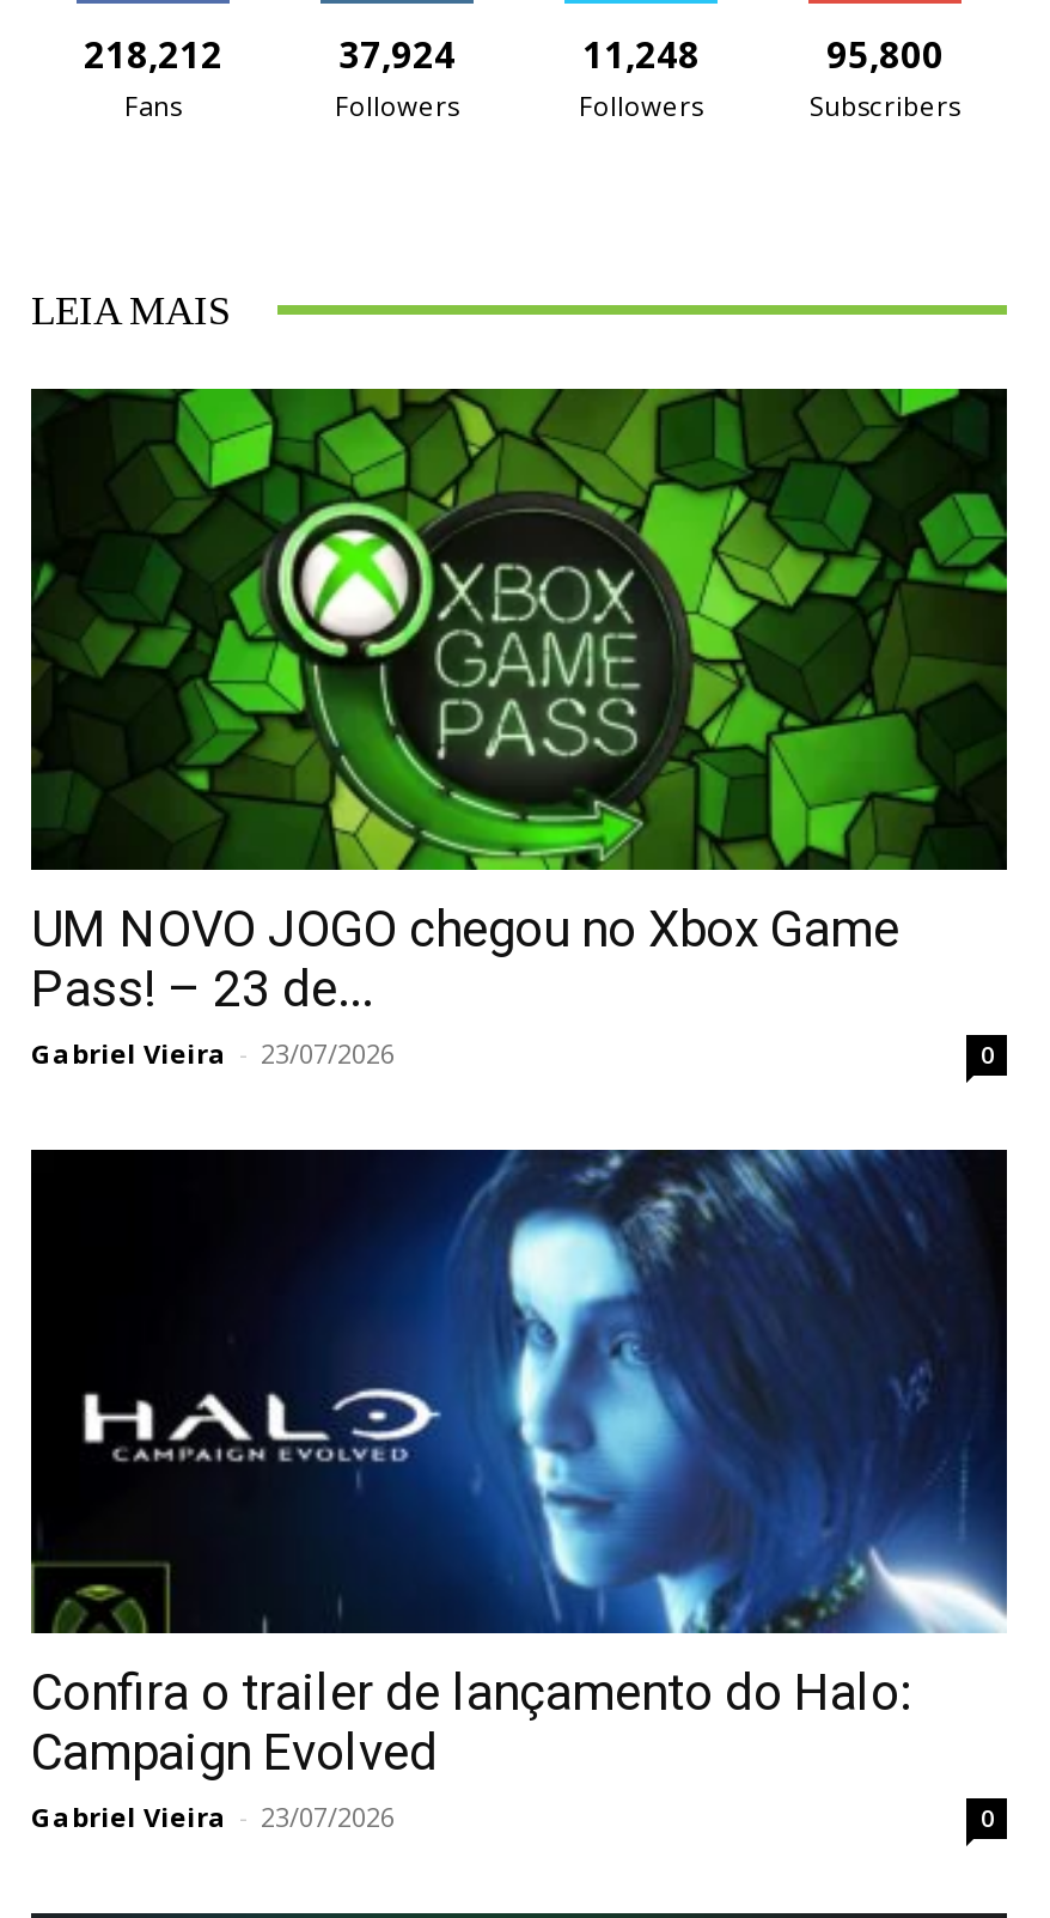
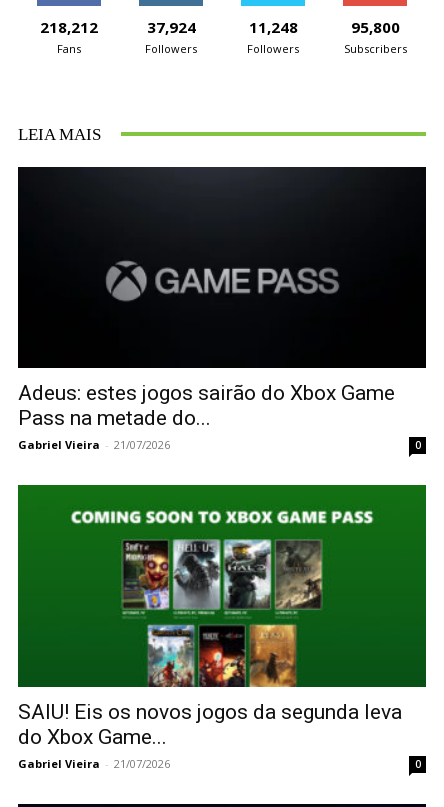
[31,386,1009,1072] [image] | UM NOVO JOGO chegou no Xbox Game | Pass! – 23 de... | Gabriel Vieira - 23/07/2026 -> [18,166,427,452] [image] | Adeus: estes jogos sairão do Xbox Game | Pass na metade do... | Gabriel Vieira - 21/07/2026
[29,1147,1009,1834] [image] | Confira o trailer de lançamento do Halo: | Campaign Evolved | Gabriel Vieira - 23/07/2026 -> [17,484,427,771] [image] | SAIU! Eis os novos jogos da segunda leva | do Xbox Game... | Gabriel Vieira - 21/07/2026

